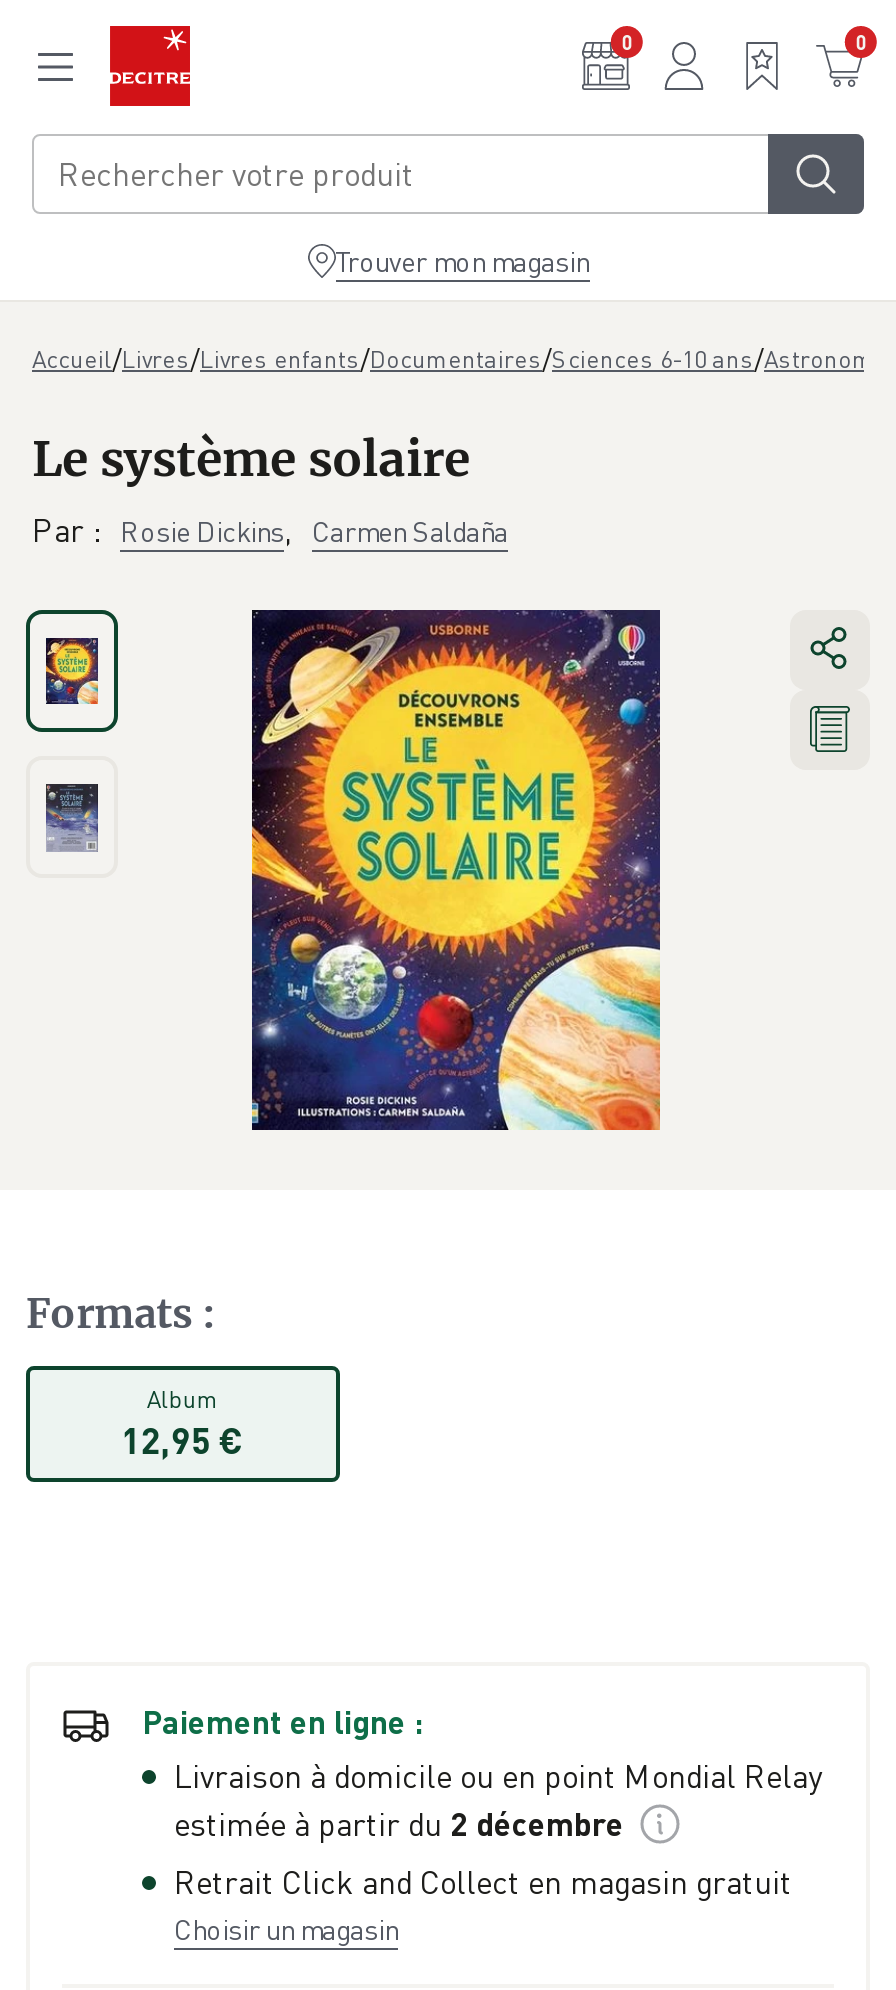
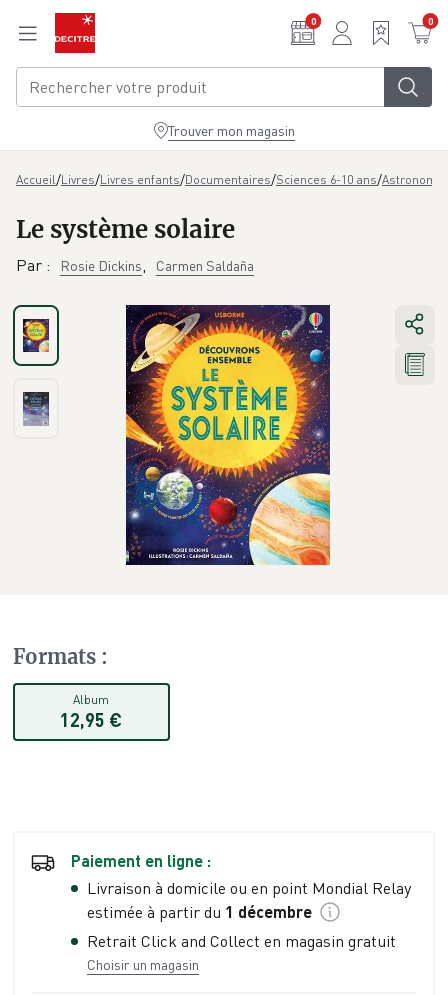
[174,1805,624,1845] estimée à partir du 2 décembre -> [87,902,312,922] estimée à partir du 1 décembre

